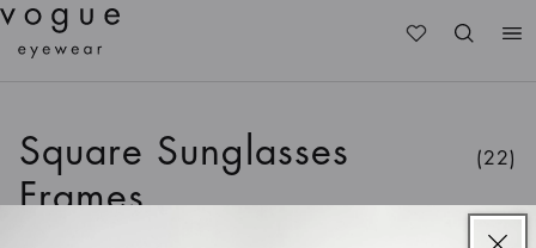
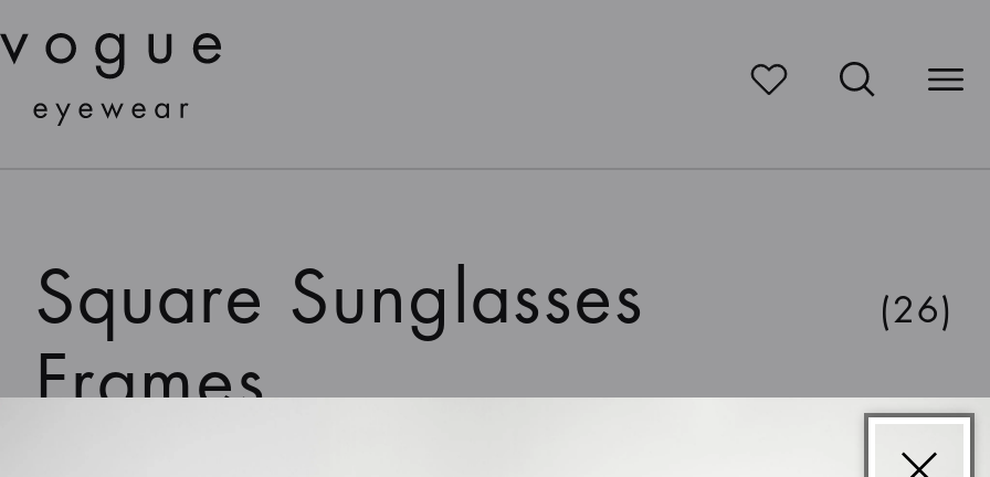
[476,149,517,168] (22) -> [880,294,955,329] (26)

